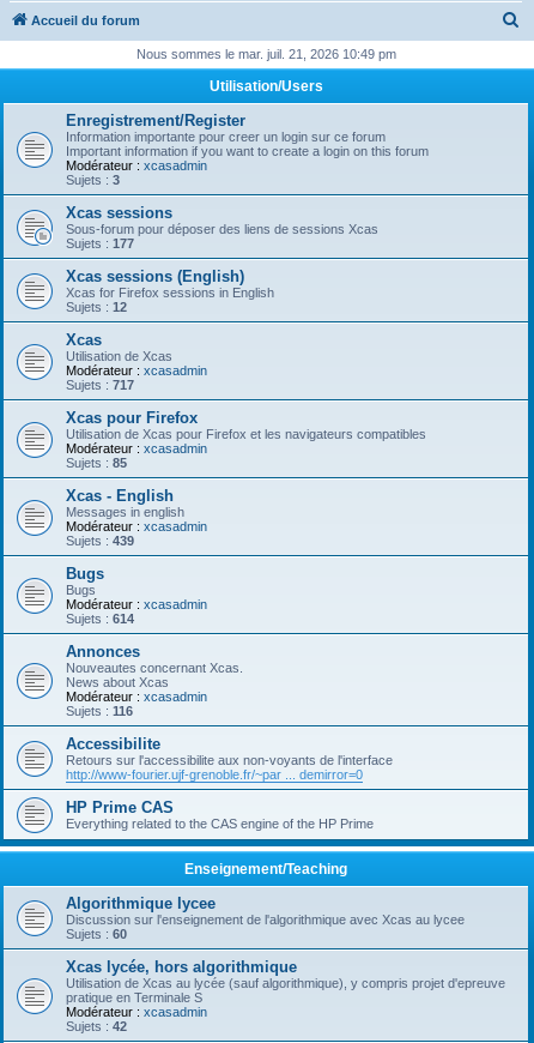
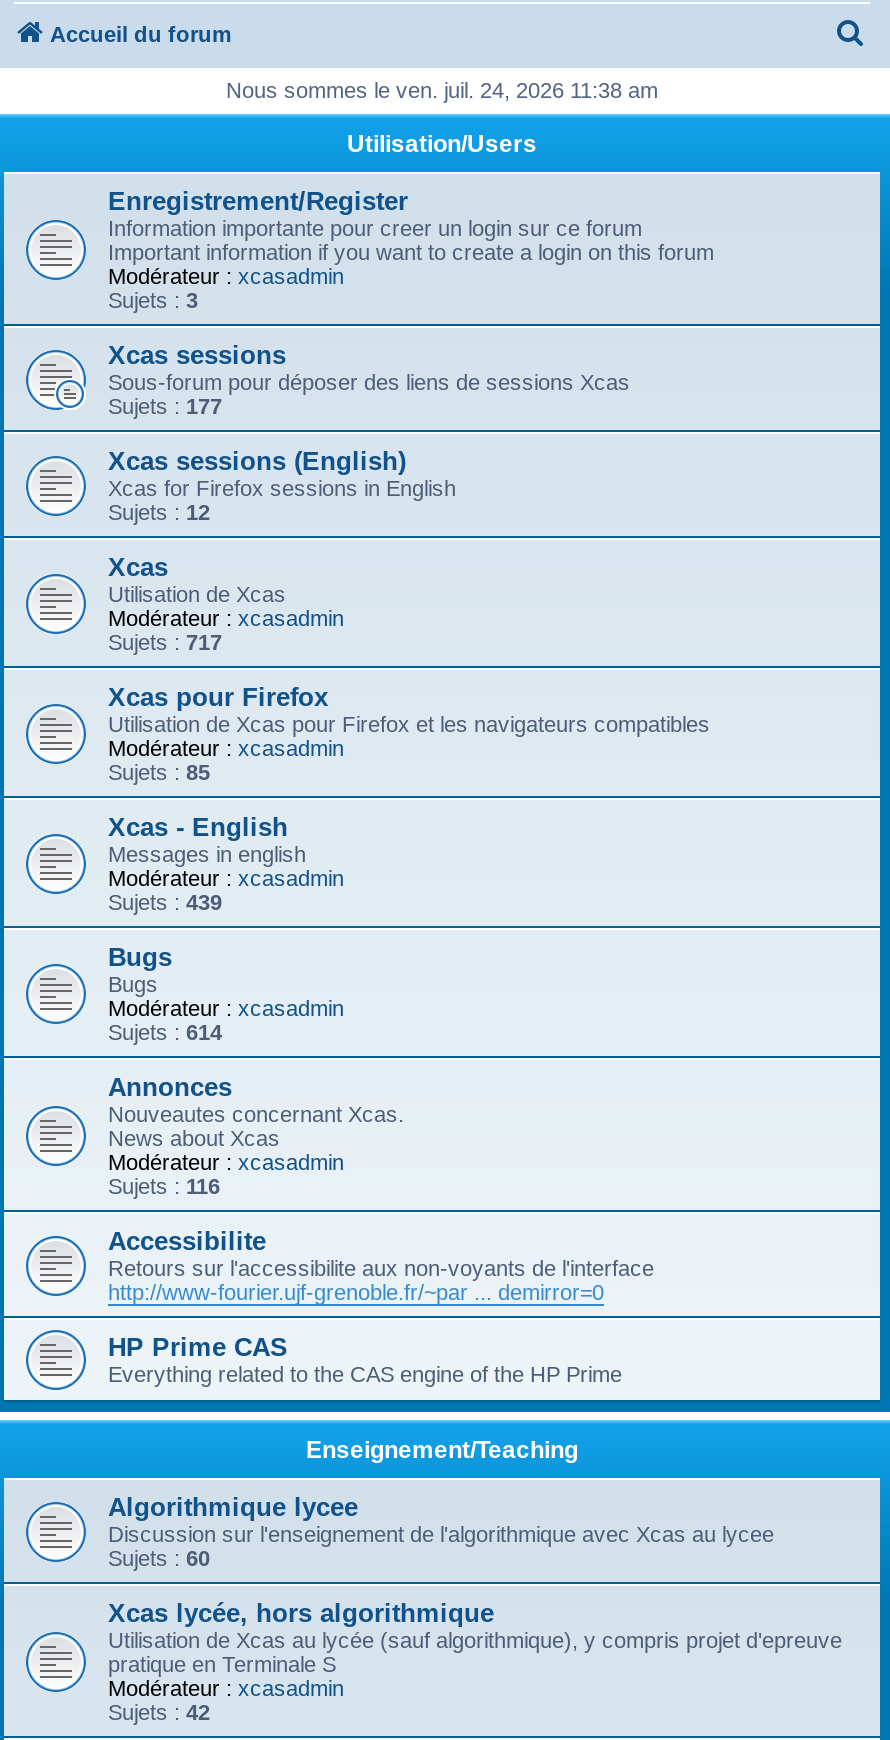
[136,47,396,61] Nous sommes le mar. juil. 21, 2026 10:49 pm -> [226,78,658,102] Nous sommes le ven. juil. 24, 2026 11:38 am

